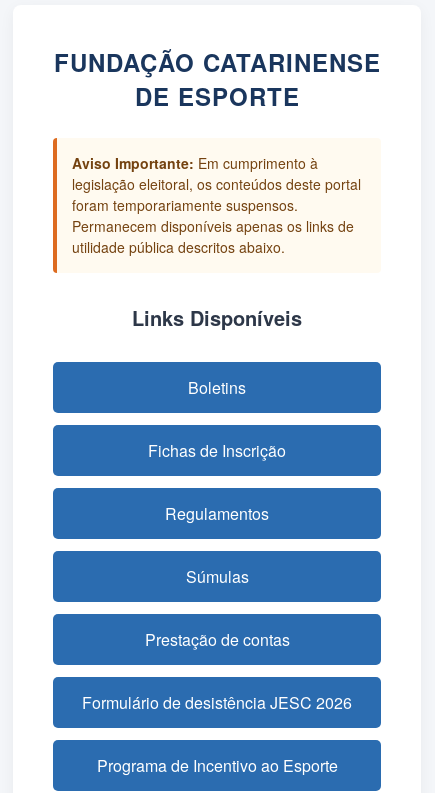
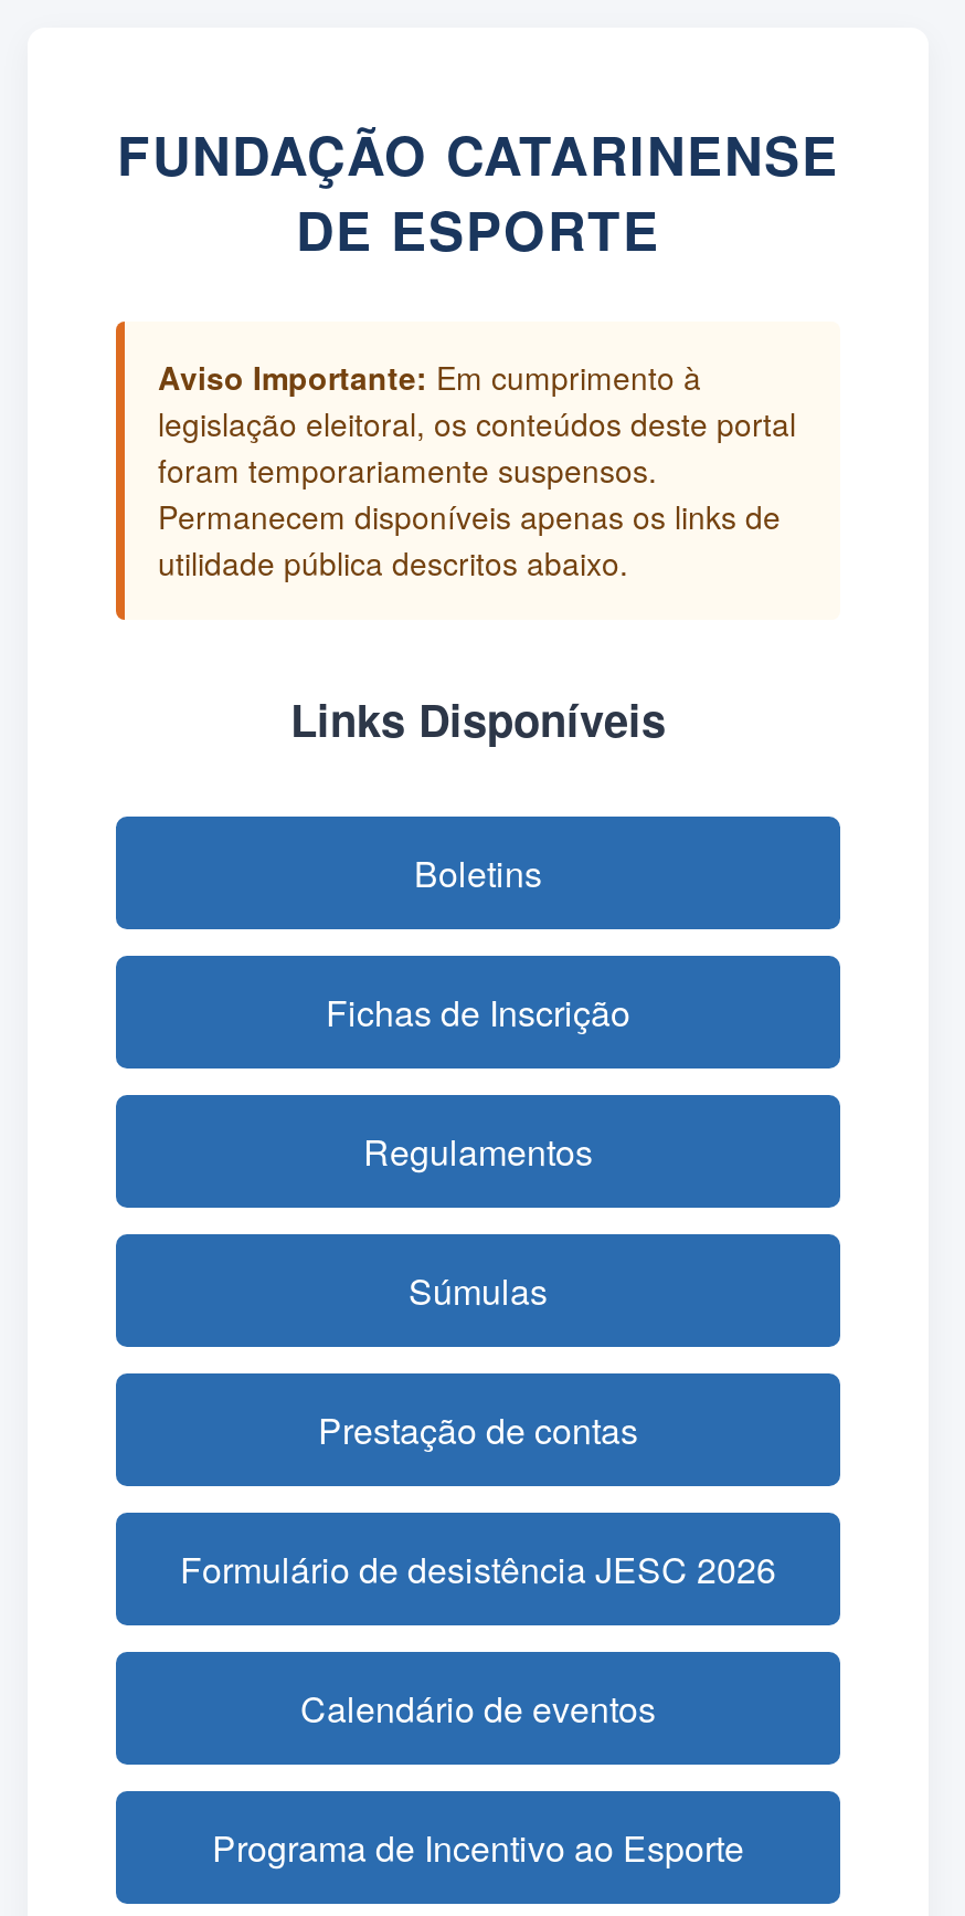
none -> [300,1683,656,1734] Calendário de eventos

